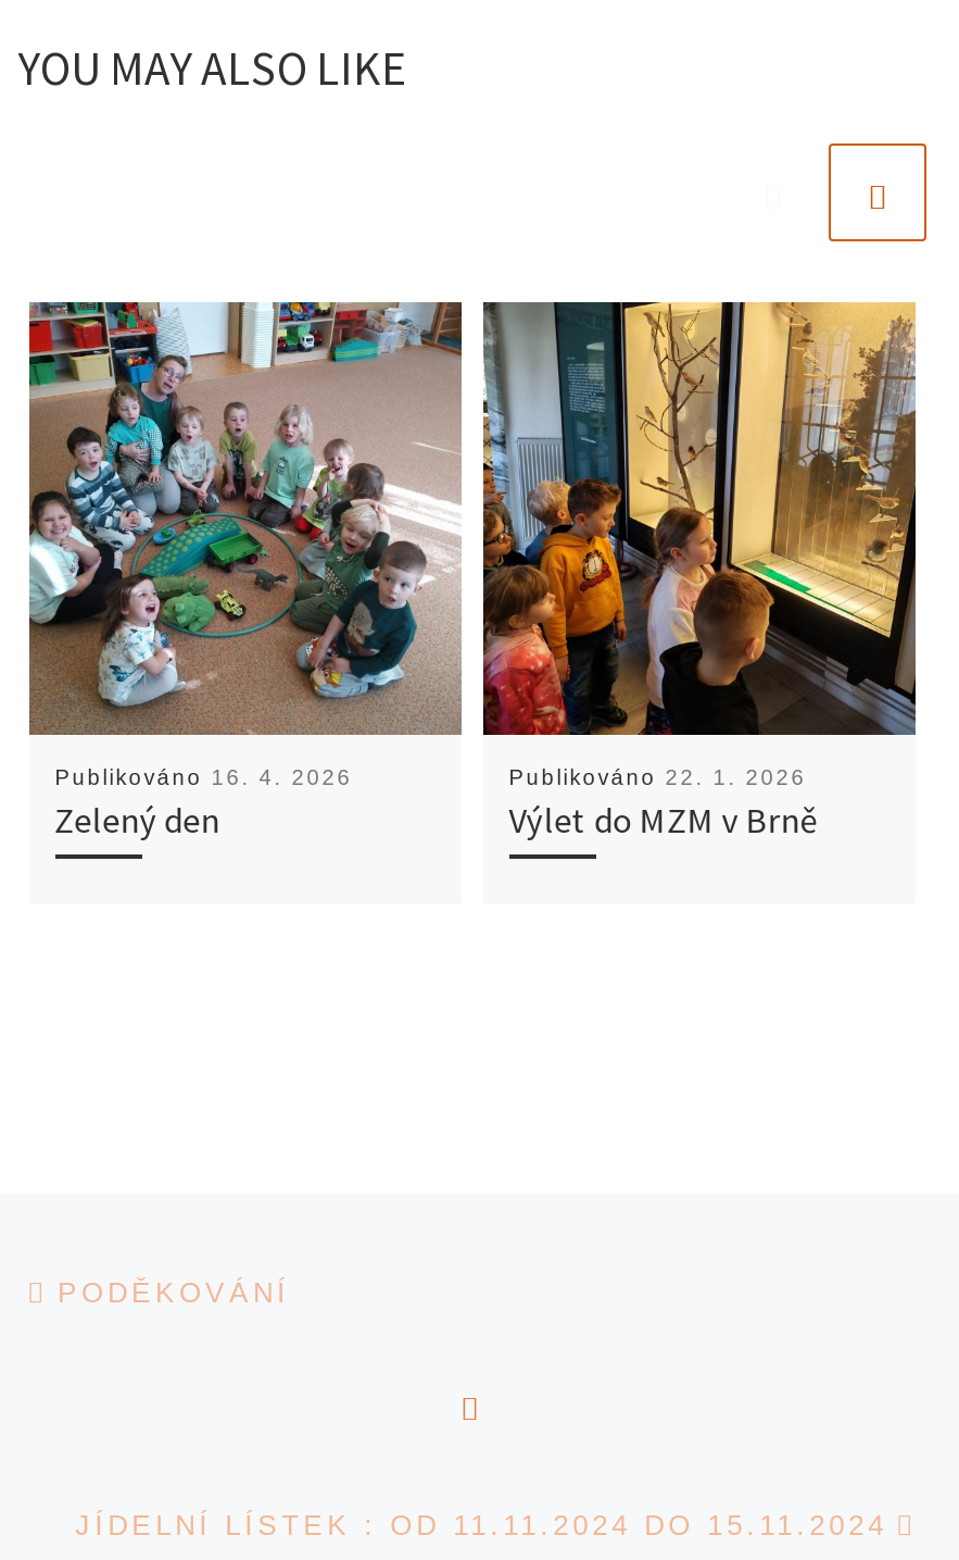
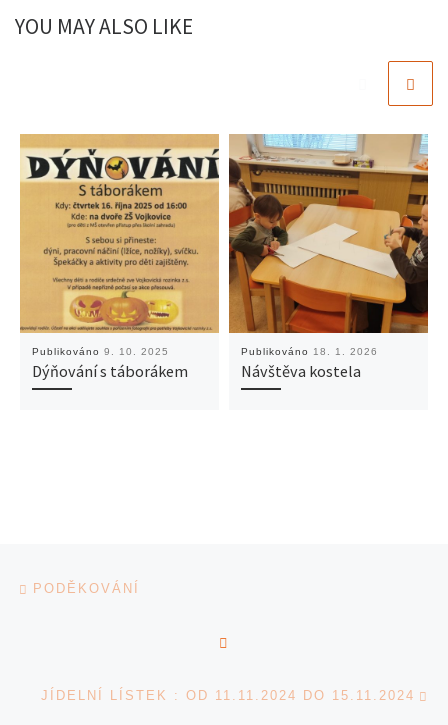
[27,299,464,841] [image] | Publikováno 16. 4. 2026 | Zelený den -> [19,133,220,381] [image] | Publikováno 9. 10. 2025 | Dýňování s táborákem
[481,299,918,841] [image] | Publikováno 22. 1. 2026 | Výlet do MZM v Brně -> [228,133,429,381] [image] | Publikováno 18. 1. 2026 | Návštěva kostela

